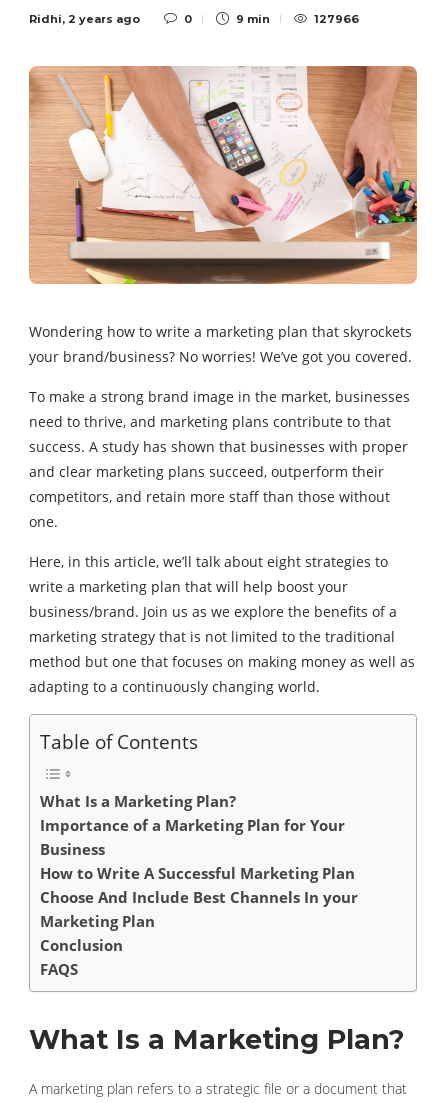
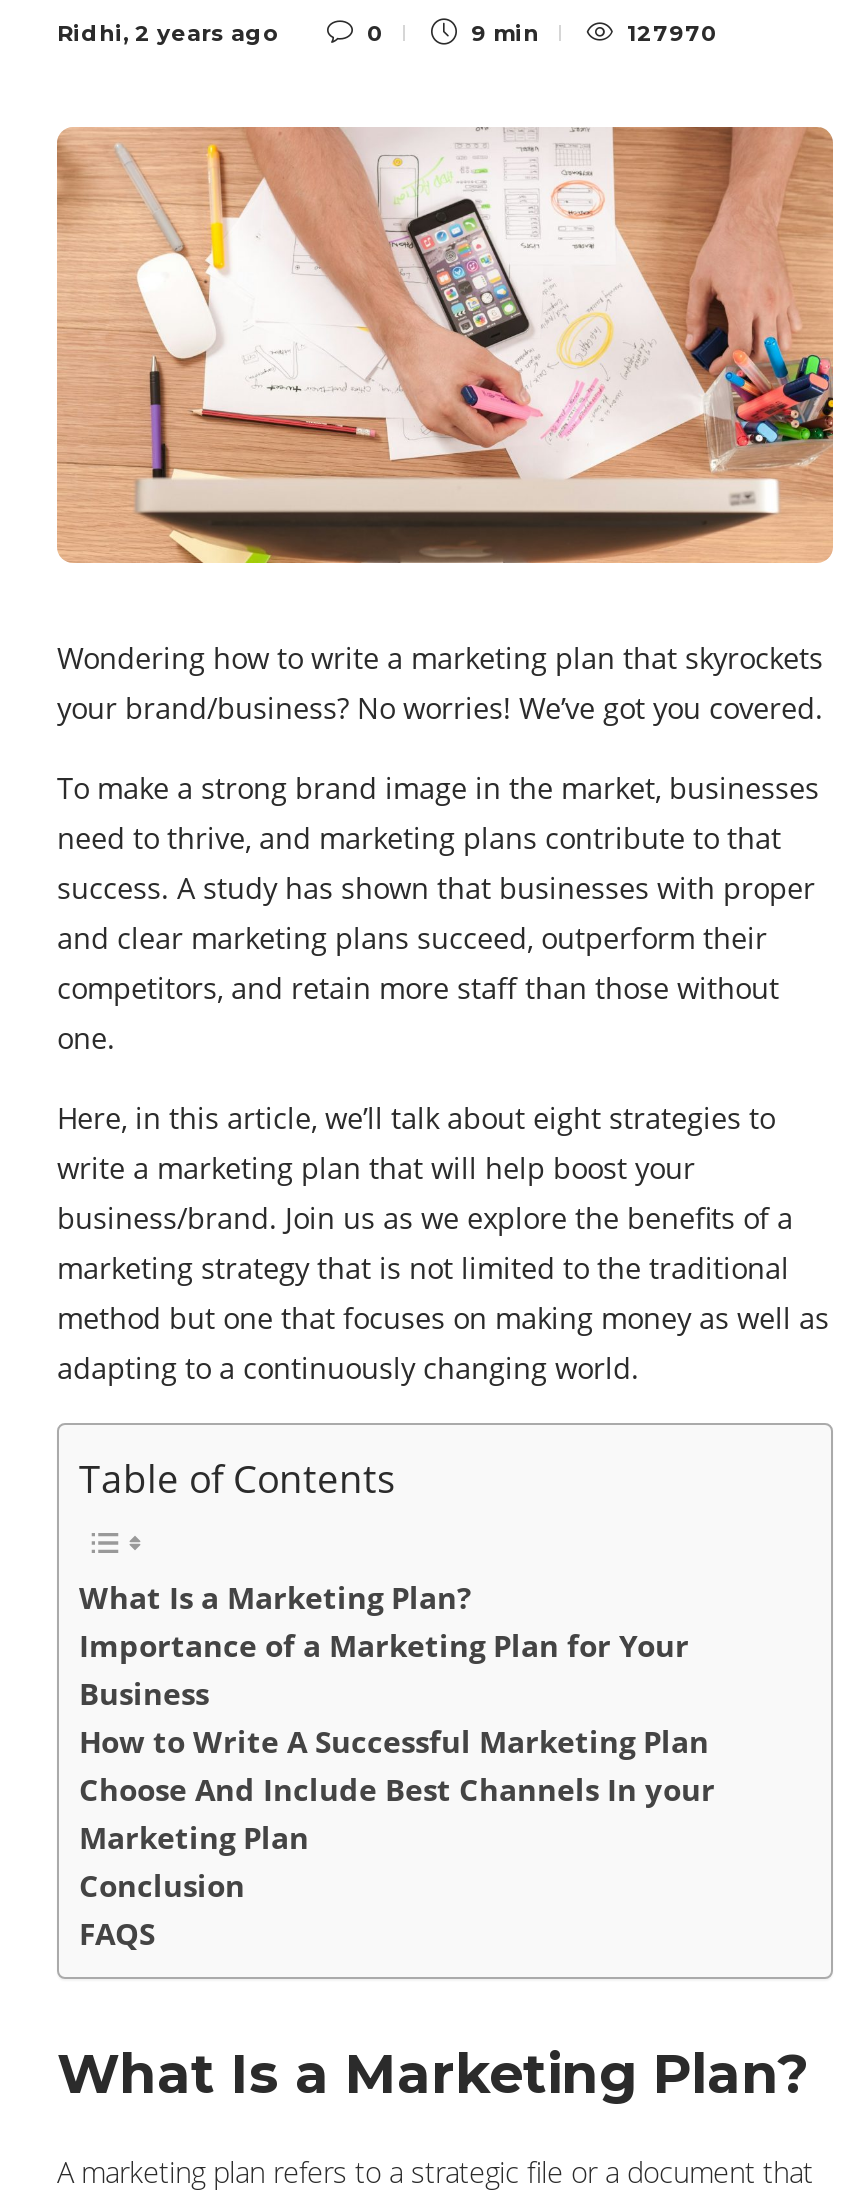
[311,12,359,26] 127966 -> [621,19,717,47] 127970

